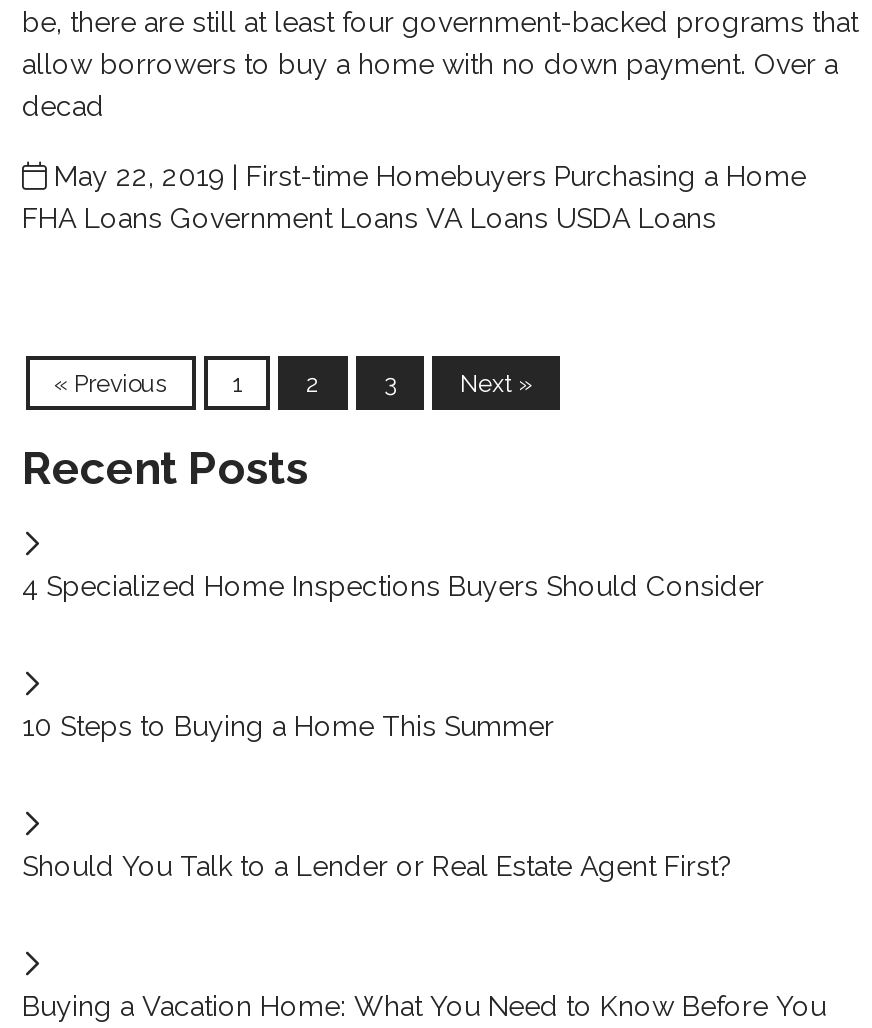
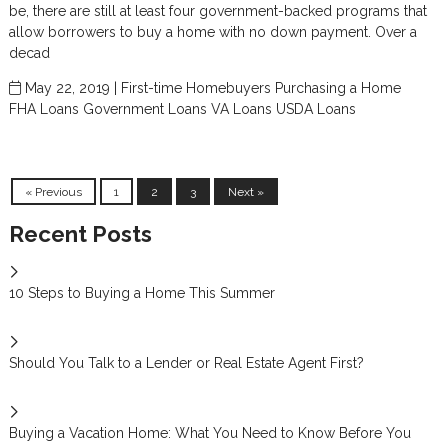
[22,571,764,603] 4 Specialized Home Inspections Buyers Should Consider -> none

